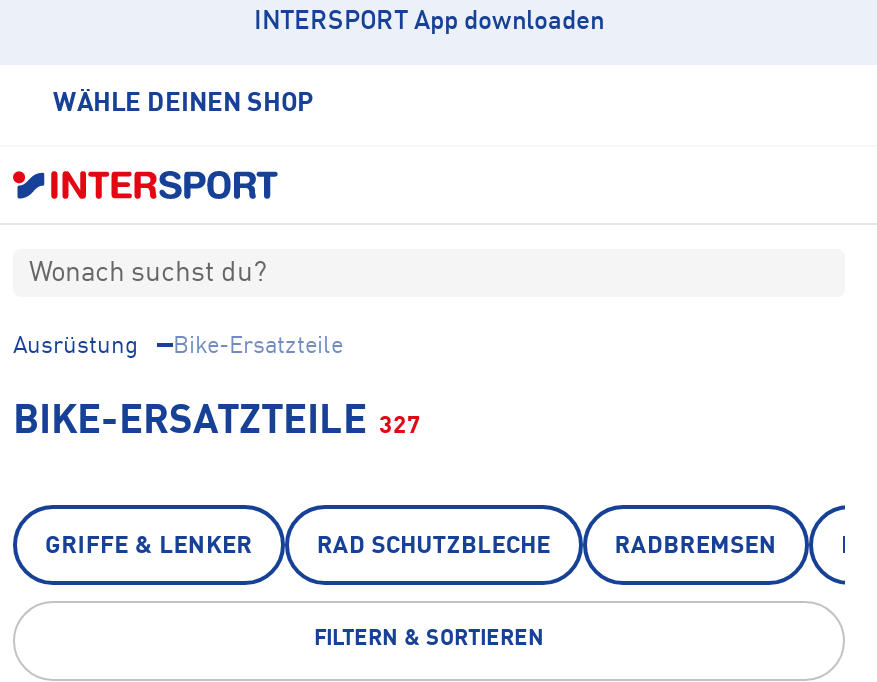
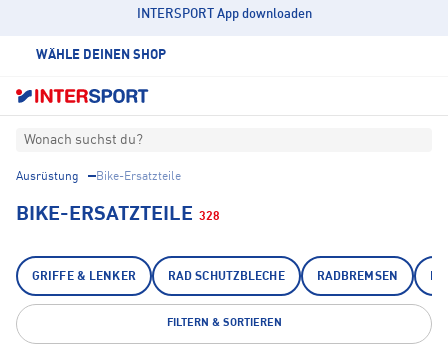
[13,403,421,443] BIKE-ERSATZTEILE 327 -> [16,205,220,225] BIKE-ERSATZTEILE 328

